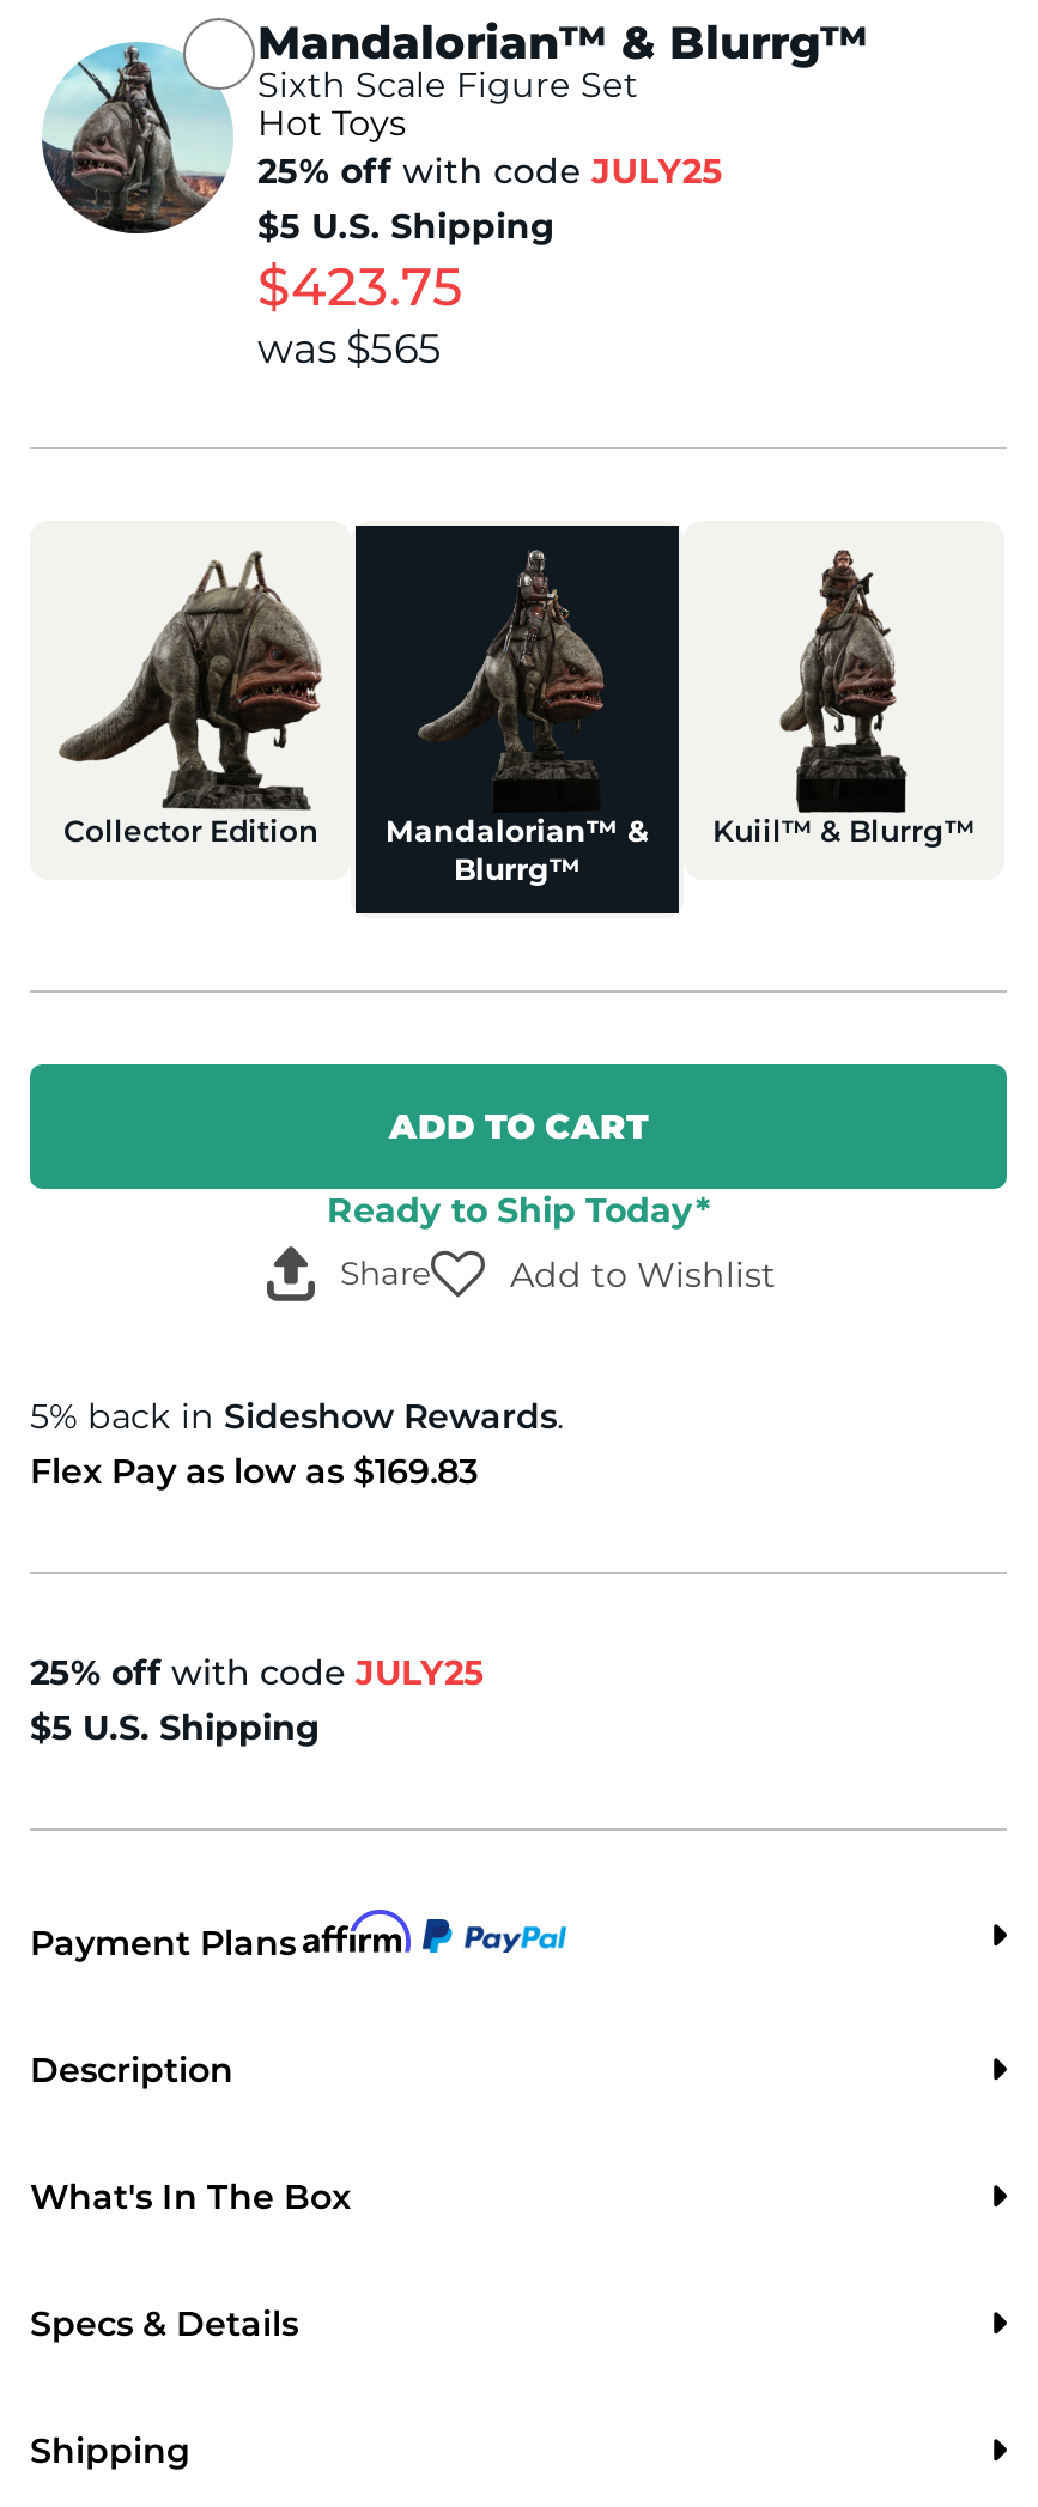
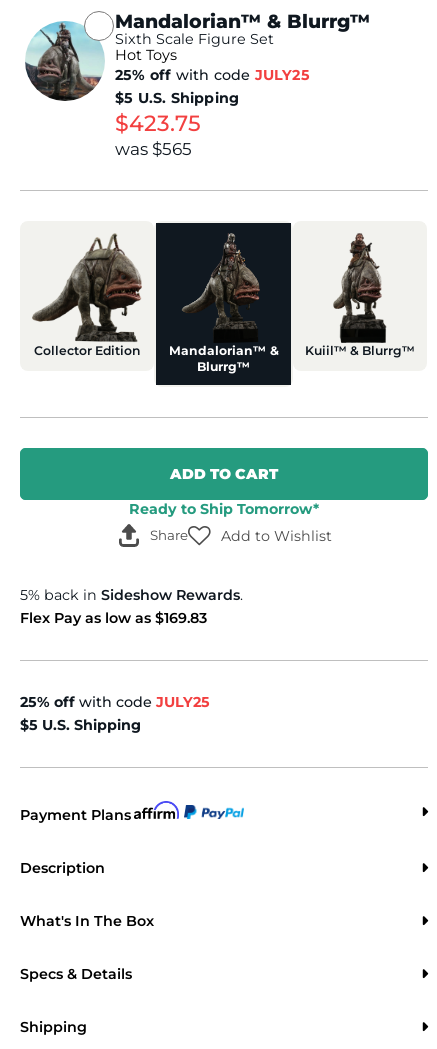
[327,1188,710,1231] Ready to ShipToday* -> [129,500,319,518] Ready to ShipTomorrow*

